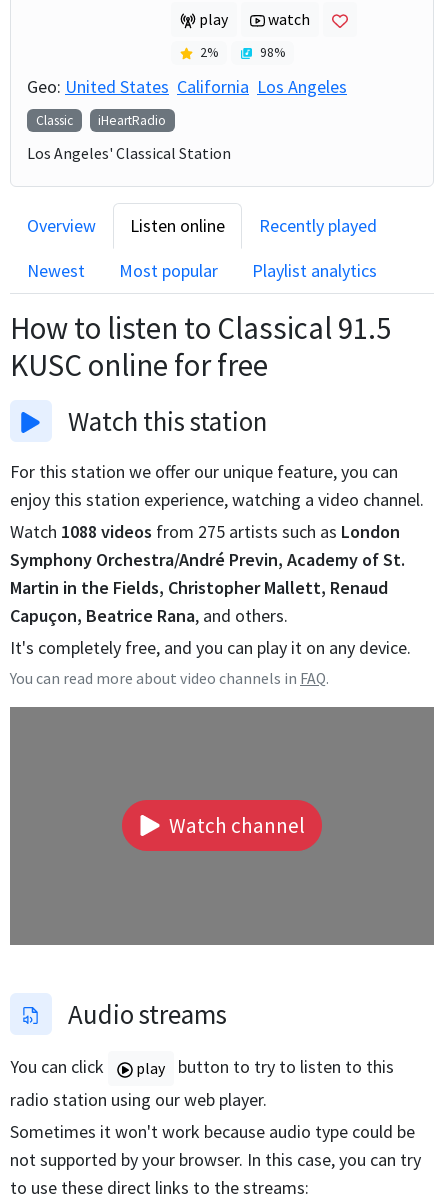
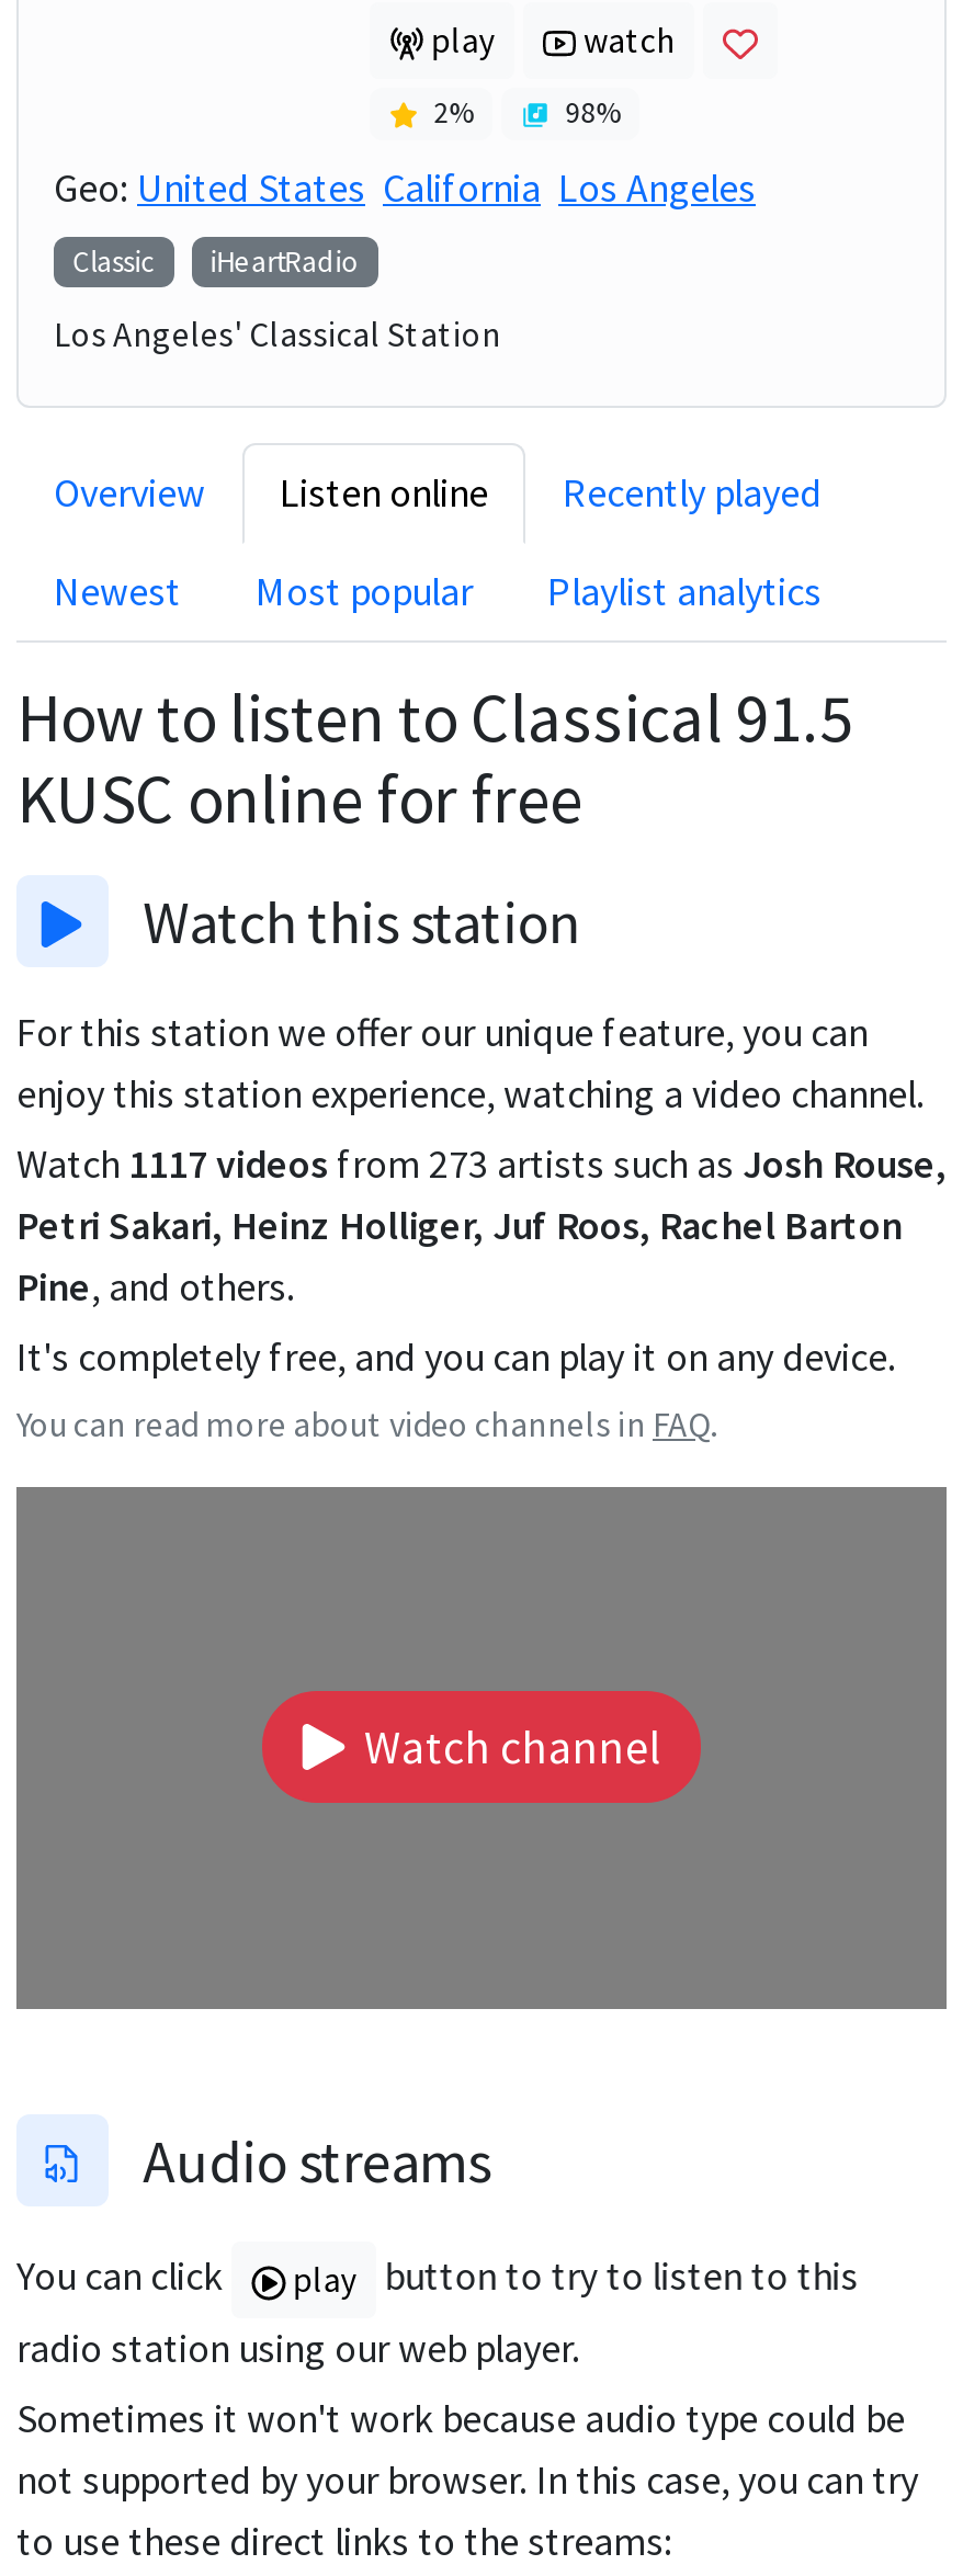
[10,520,405,627] Watch 1088 videos from 275 artists such as London | Symphony Orchestra/André Previn, Academy of St. | Martin in the Fields, Christopher Mallett, Renaud | Capuçon, Beatrice Rana, and others. -> [16,1137,947,1311] Watch 1117 videos from 273 artists such as Josh Rouse, | Petri Sakari, Heinz Holliger, Juf Roos, Rachel Barton | Pine, and others.

